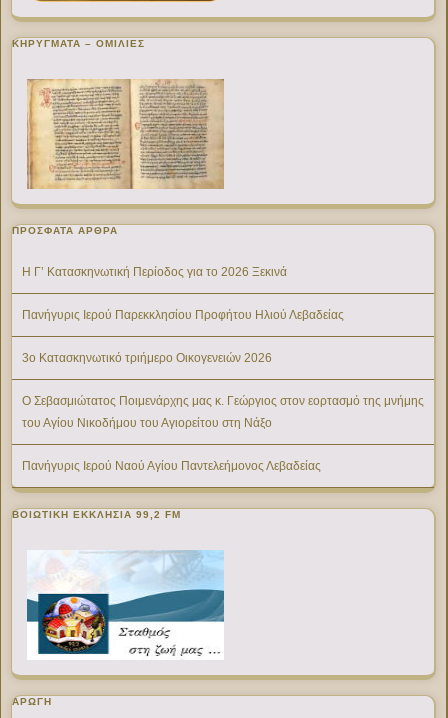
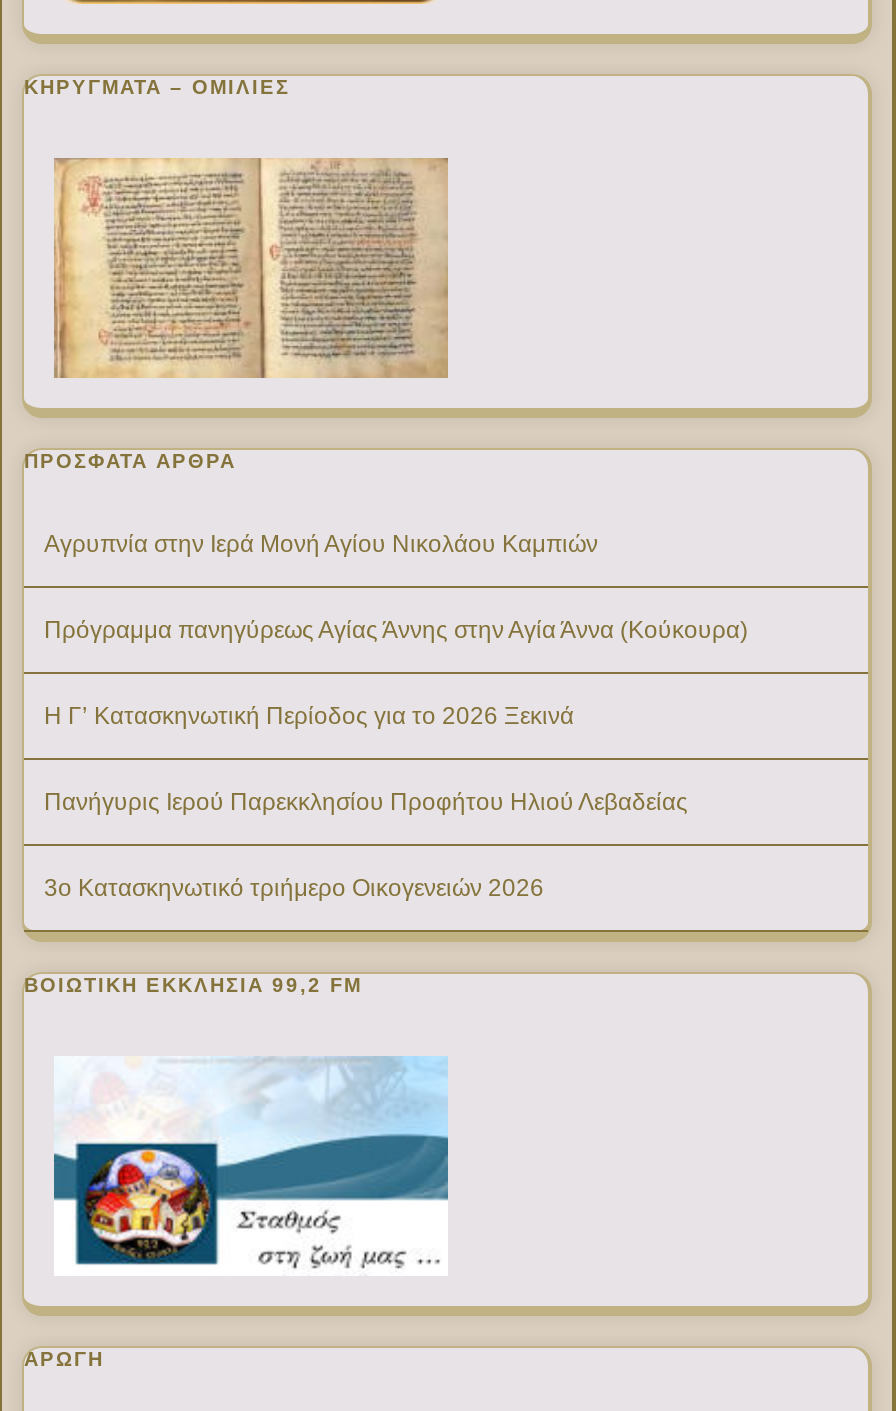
none -> [44,529,748,643] Αγρυπνία στην Ιερά Μονή Αγίου Νικολάου Καμπιών | Πρόγραμμα πανηγύρεως Αγίας Άννης στην Αγία Άννα (Κούκουρα)
moved [22,265,344,322] -> [44,701,688,815]: Η Γ’ Κατασκηνωτική Περίοδος για το 2026 Ξεκινά | Πανήγυρις Ιερού Παρεκκλησίου Προφήτου Ηλιού Λεβαδείας
[22,394,424,473] Ο Σεβασμιώτατος Ποιμενάρχης μας κ. Γεώργιος στον εορτασμό της μνήμης | του Αγίου Νικοδήμου του Αγιορείτου στη Νάξο | Πανήγυρις Ιερού Ναού Αγίου Παντελεήμονος Λεβαδείας -> none

